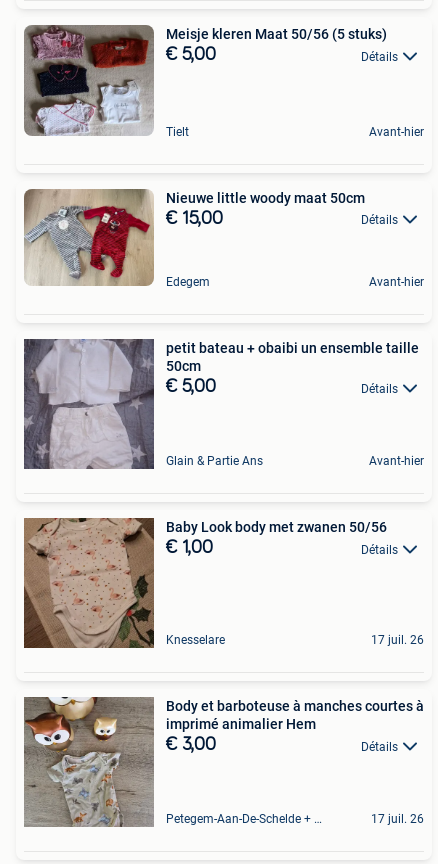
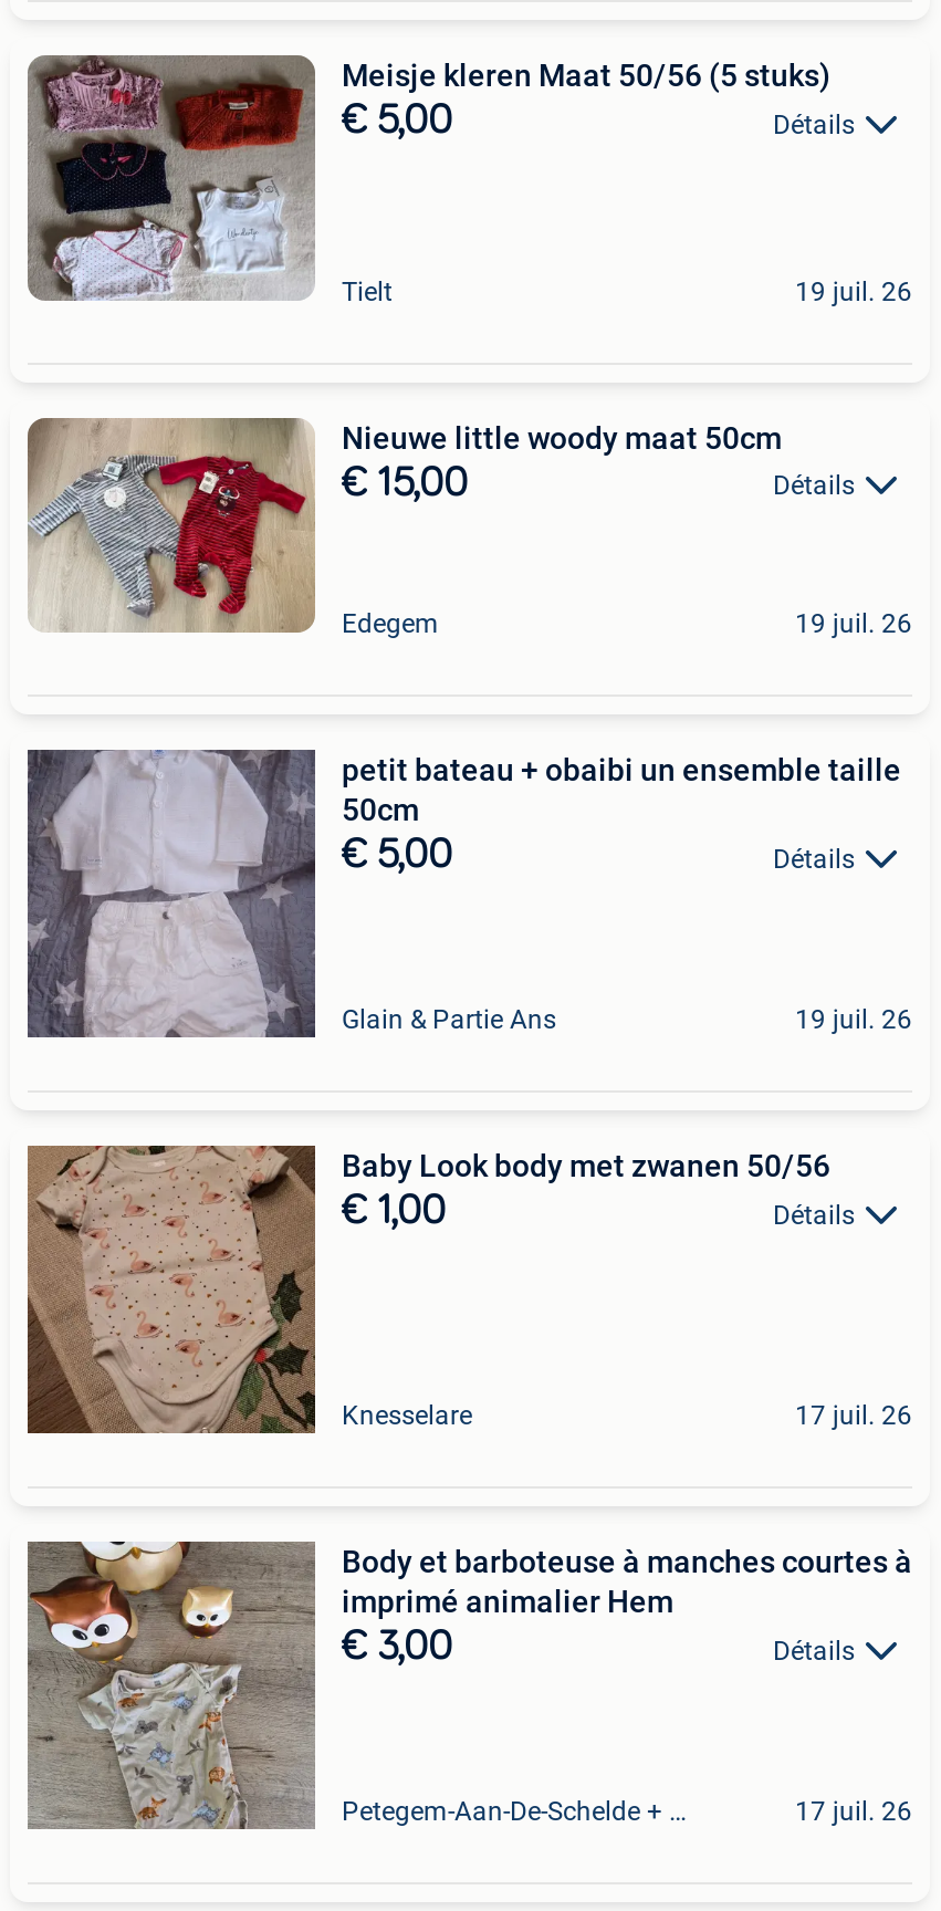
[369,125,424,139] Avant-hier -> [795,276,912,307] 19 juil. 26
[369,275,424,289] Avant-hier -> [795,609,912,640] 19 juil. 26
[369,454,424,468] Avant-hier -> [795,1005,912,1036] 19 juil. 26

